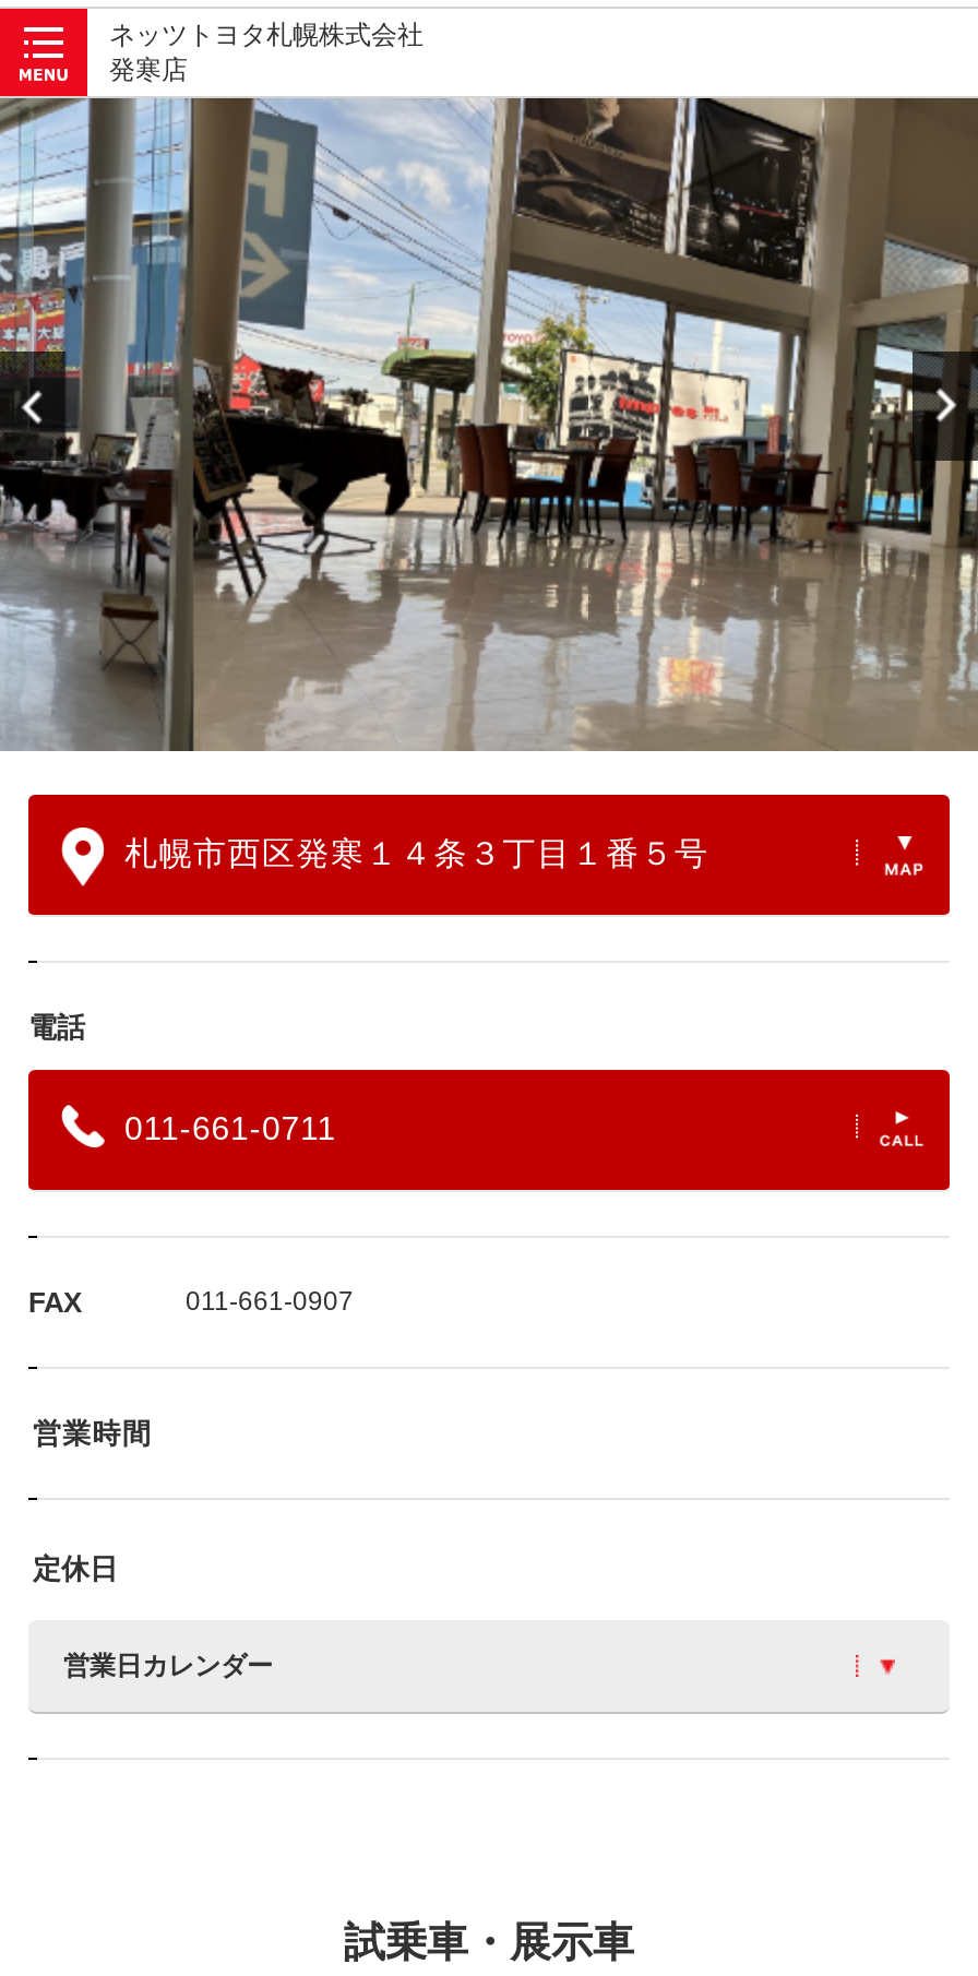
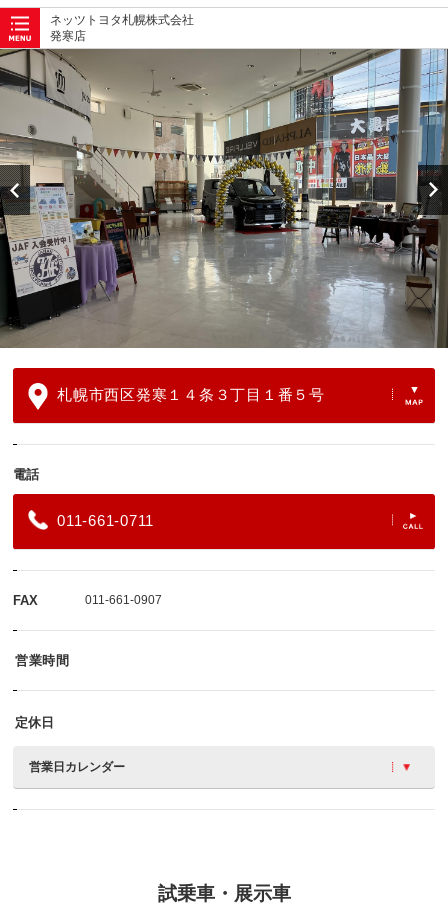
[7,96,971,751] [image] -> [3,48,445,348] [image]

